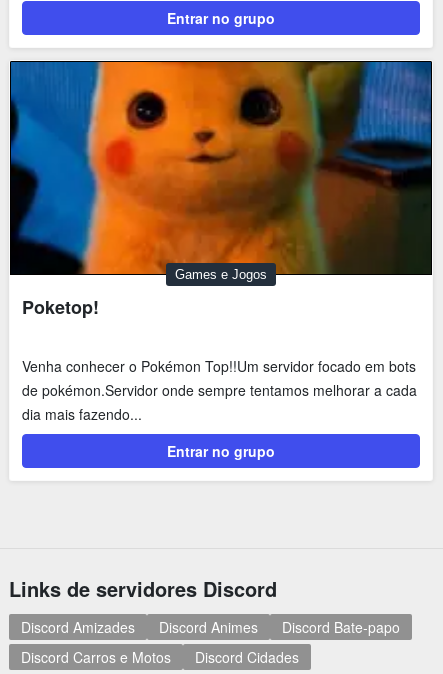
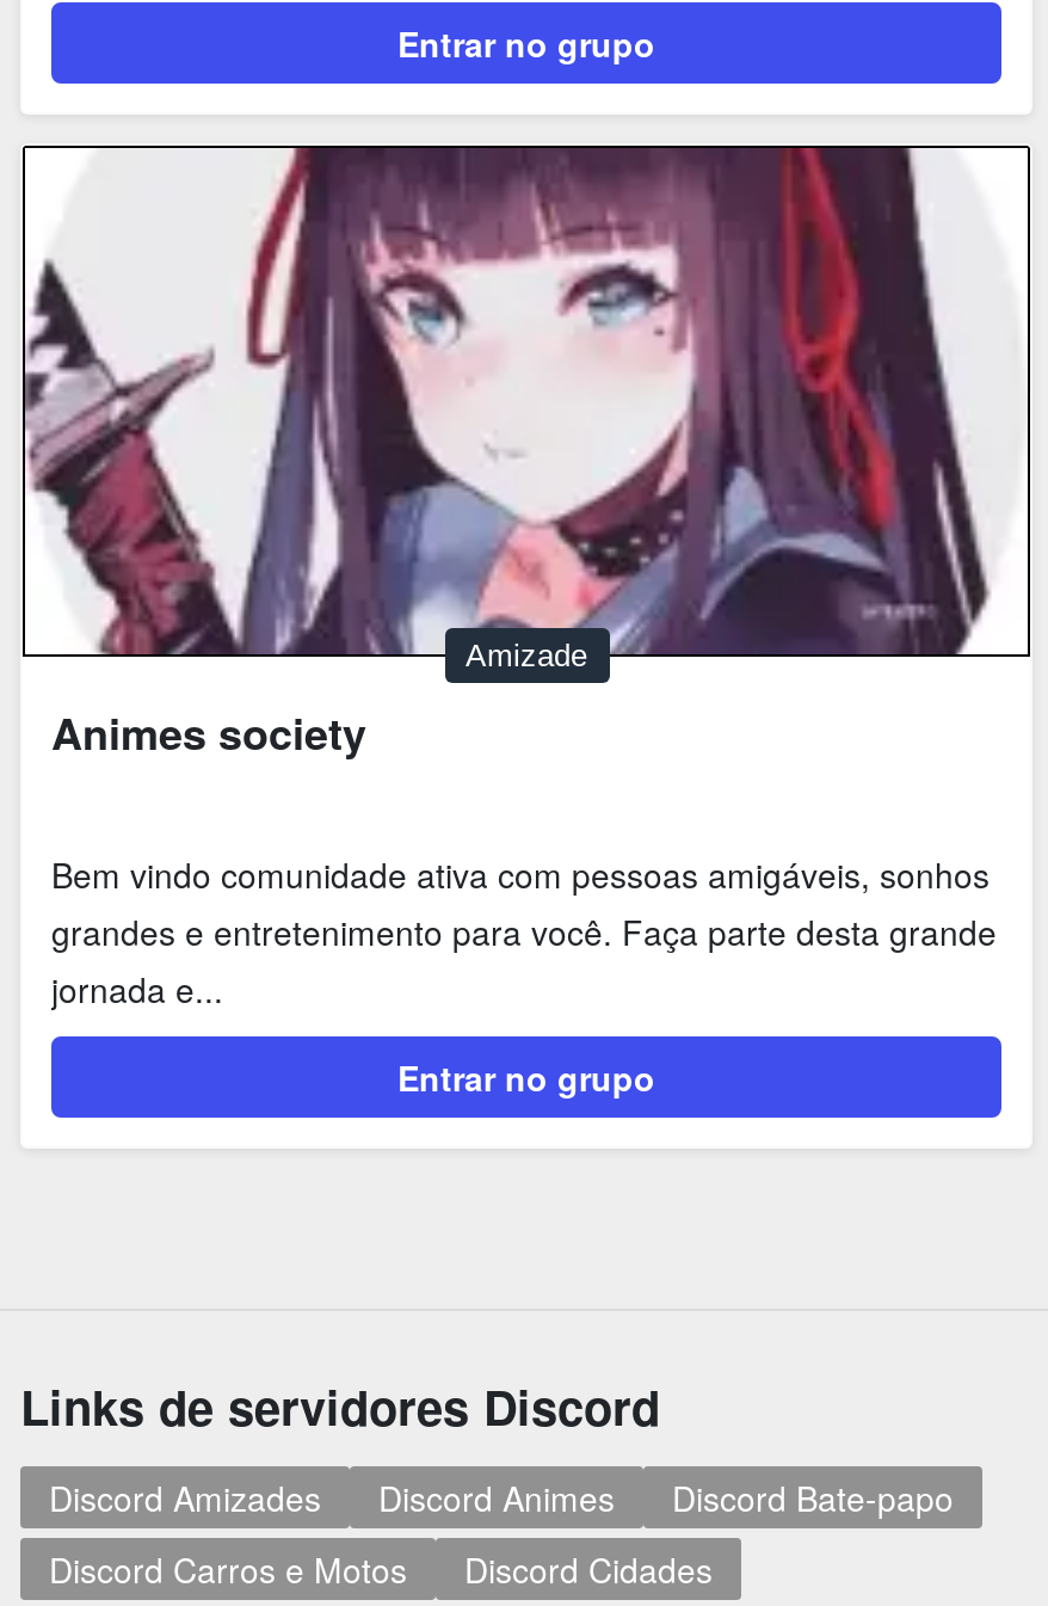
[10,61,432,282] [image] | Games e Jogos -> [23,146,1030,674] [image] | Amizade
[22,294,99,320] Poketop! -> [51,703,366,765] Animes society
[22,356,417,424] Venha conhecer o Pokémon Top!!Um servidor focado em bots | de pokémon.Servidor onde sempre tentamos melhorar a cada | dia mais fazendo... -> [51,851,997,1013] Bem vindo comunidade ativa com pessoas amigáveis, sonhos | grandes e entretenimento para você. Faça parte desta grande | jornada e...

